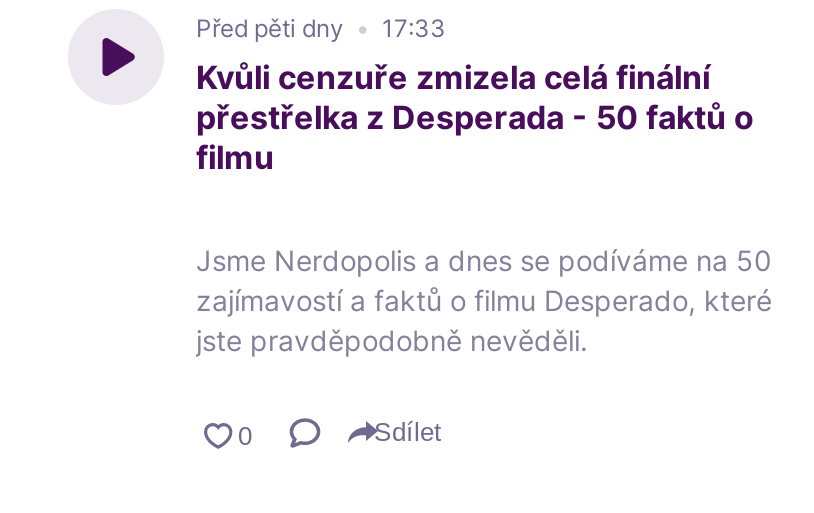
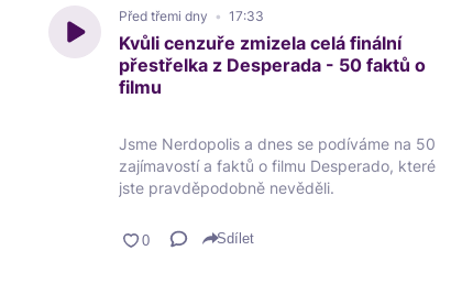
[196,13,344,43] Před pěti dny -> [119,8,208,24] Před třemi dny

